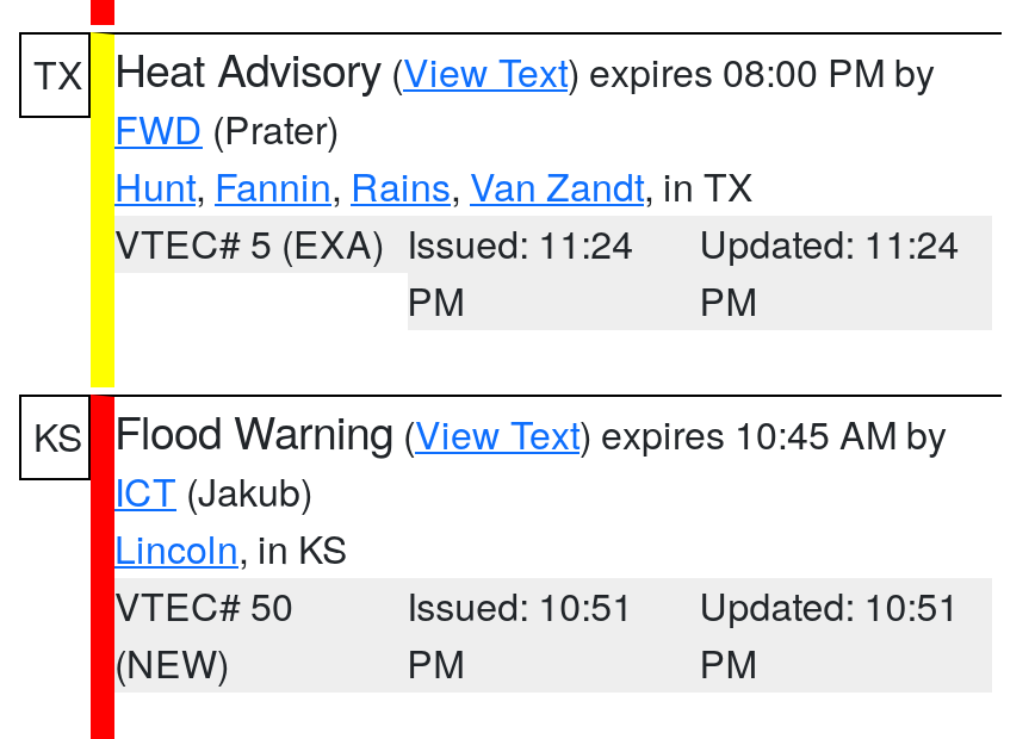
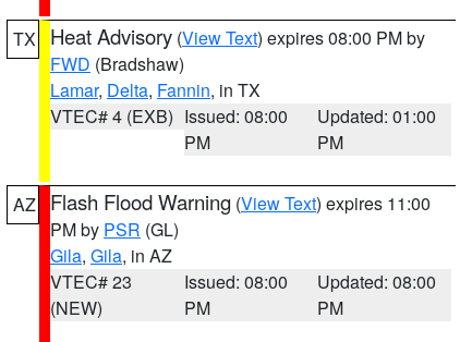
[114,101,754,271] FWD (Prater) | Hunt, Fannin, Rains, Van Zandt, in TX | VTEC# 5 (EXA) Issued: 11:24 -> [50,51,287,129] FWD (Bradshaw) | Lamar, Delta, Fannin, in TX | VTEC# 4 (EXB) Issued: 08:00
[699,216,959,271] Updated: 11:24 -> [317,103,436,129] Updated: 01:00
[33,399,947,633] KS Flood Warning (View Text) expires 10:45 AM by | ICT (Jakub) | Lincoln, in KS | VTEC# 50 -> [13,187,431,294] AZ Flash Flood Warning (View Text) expires 11:00 | PM by PSR (GL) | Gila, Gila, in AZ | VTEC# 23
[407,578,633,633] Issued: 10:51 -> [184,269,287,294] Issued: 08:00
[699,578,959,633] Updated: 10:51 -> [317,269,436,294] Updated: 08:00

